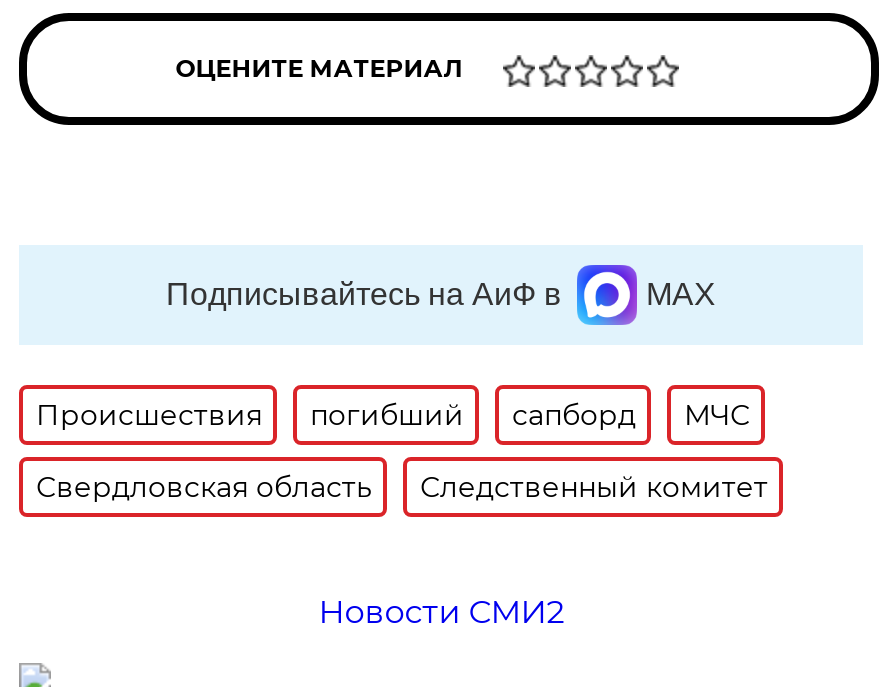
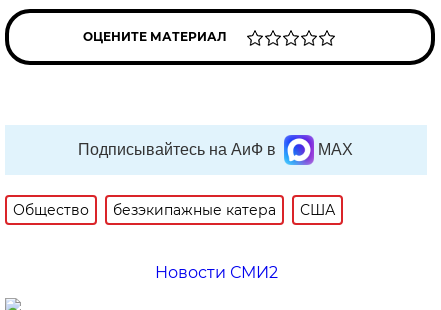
[36,397,768,505] Происшествия | погибший | сапборд | МЧС | Свердловская область | Следственный комитет -> [13,201,335,219] Общество | безэкипажные катера | США

